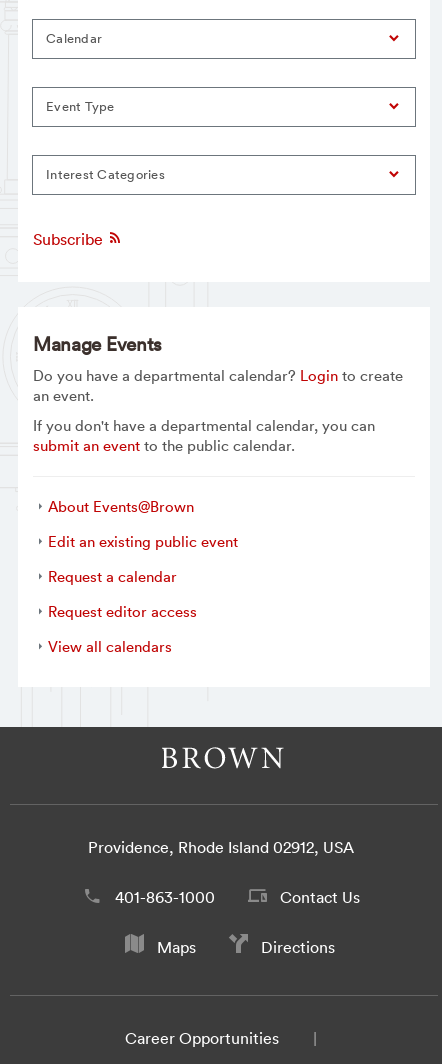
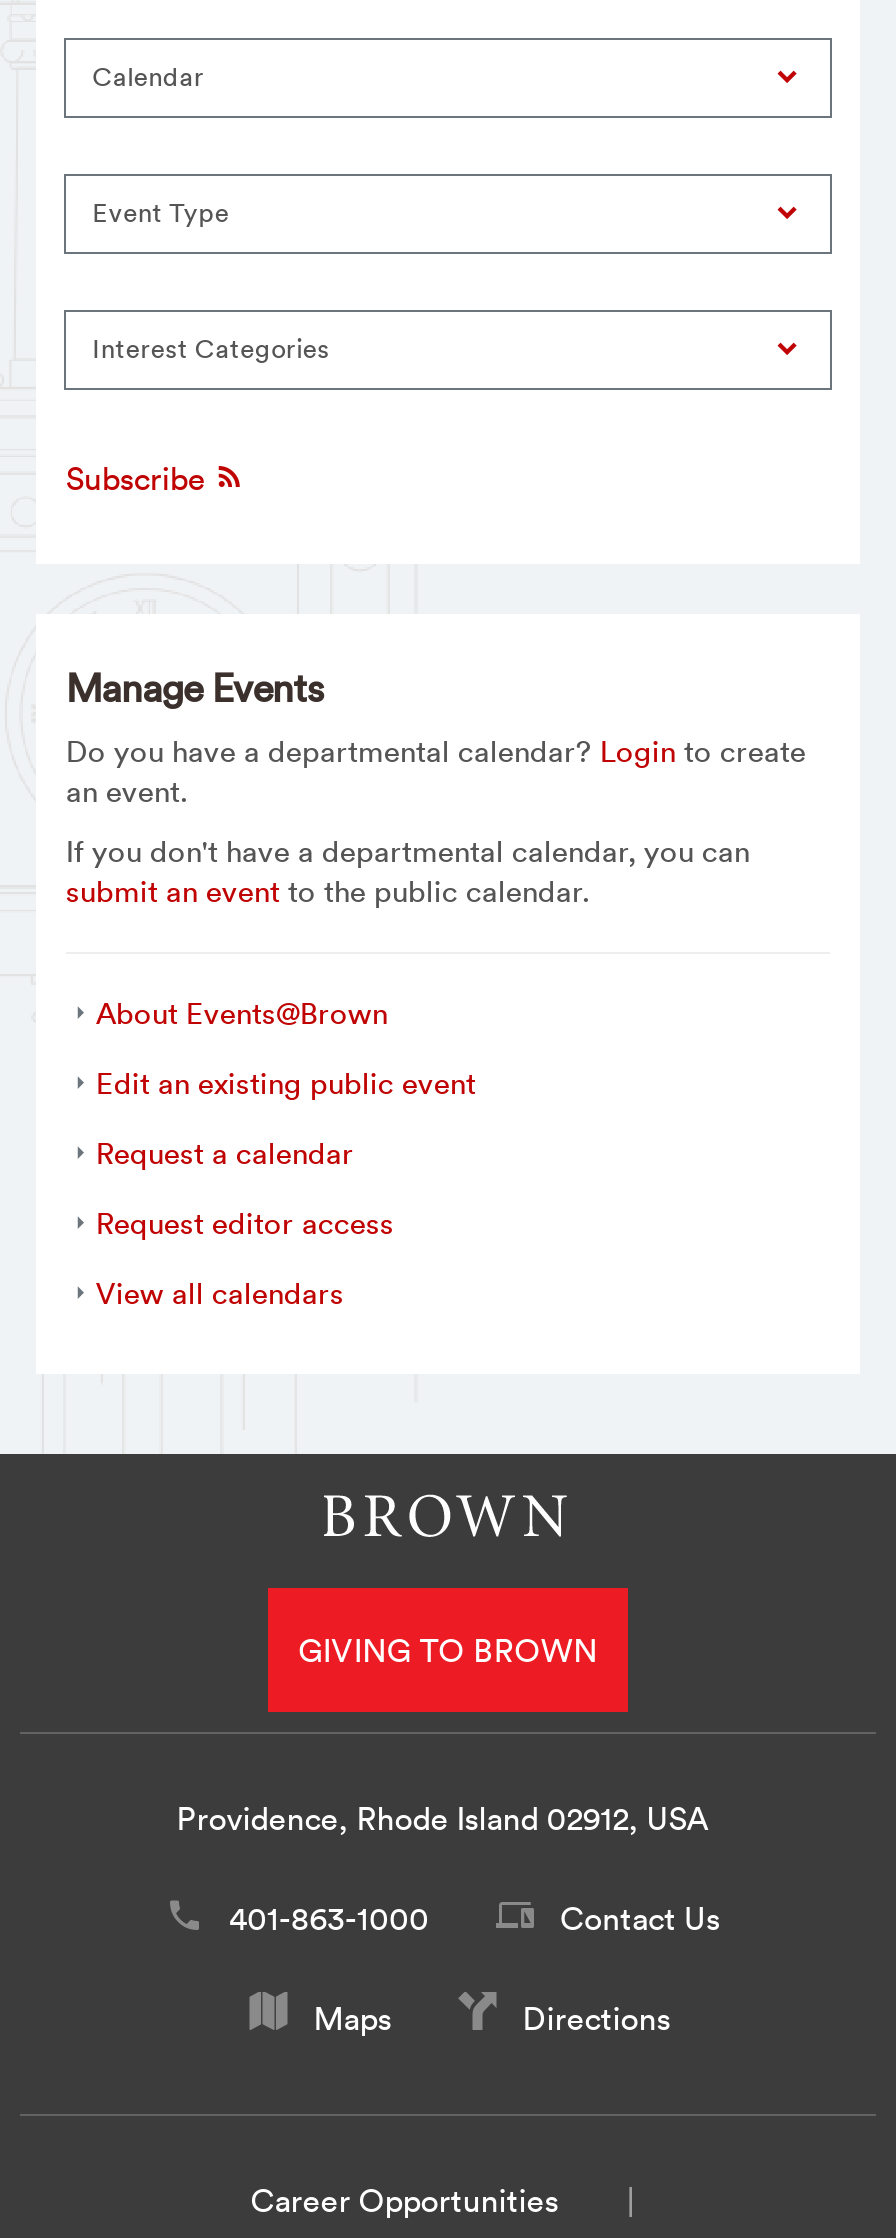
none -> [298,1631,598,1671] GIVING TO BROWN

